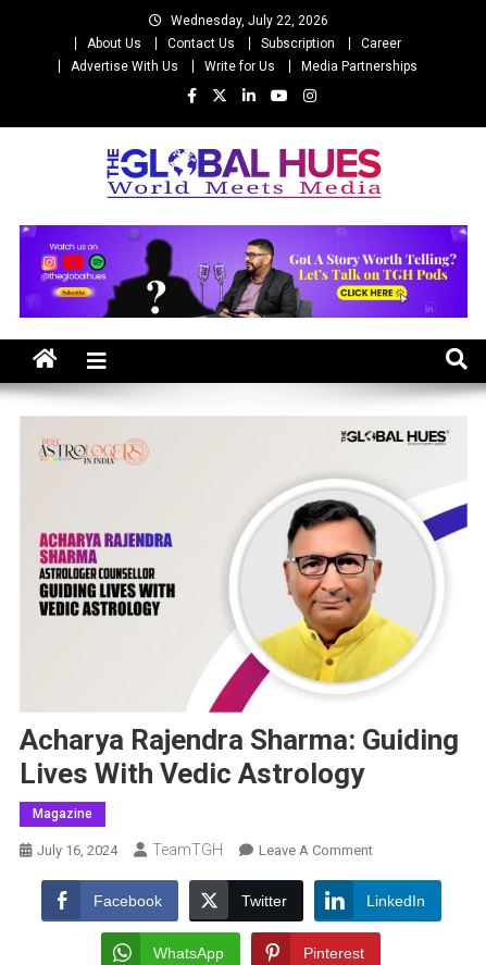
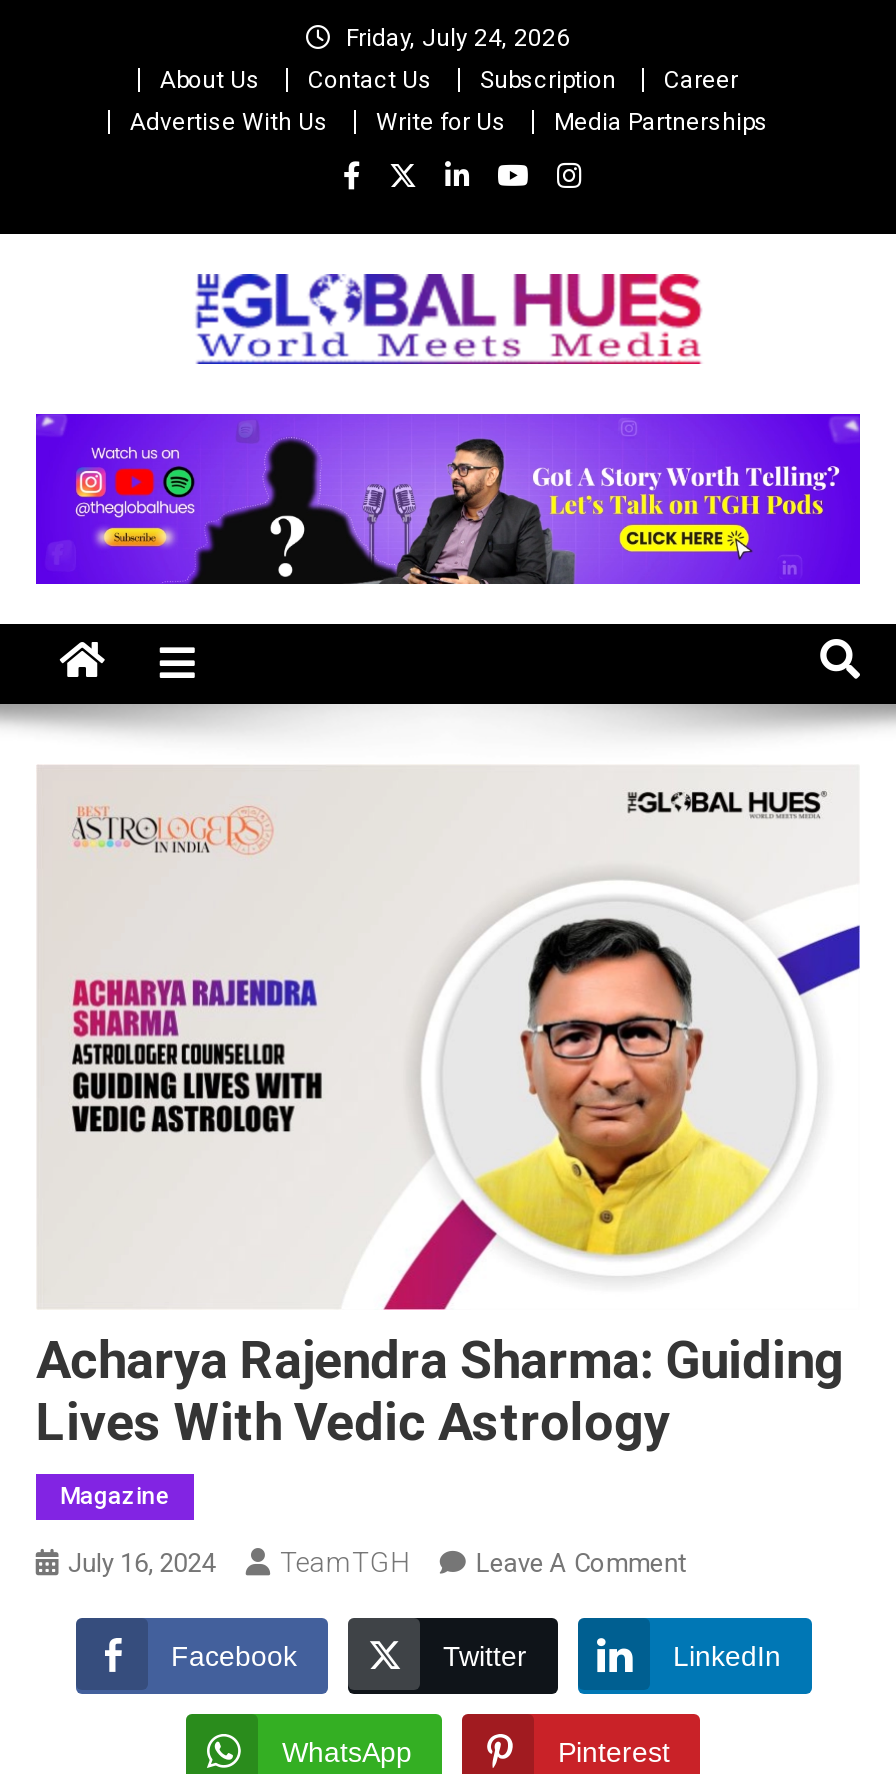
[170,13,328,28] Wednesday, July 22, 2026 -> [346,24,570,52] Friday, July 24, 2026

